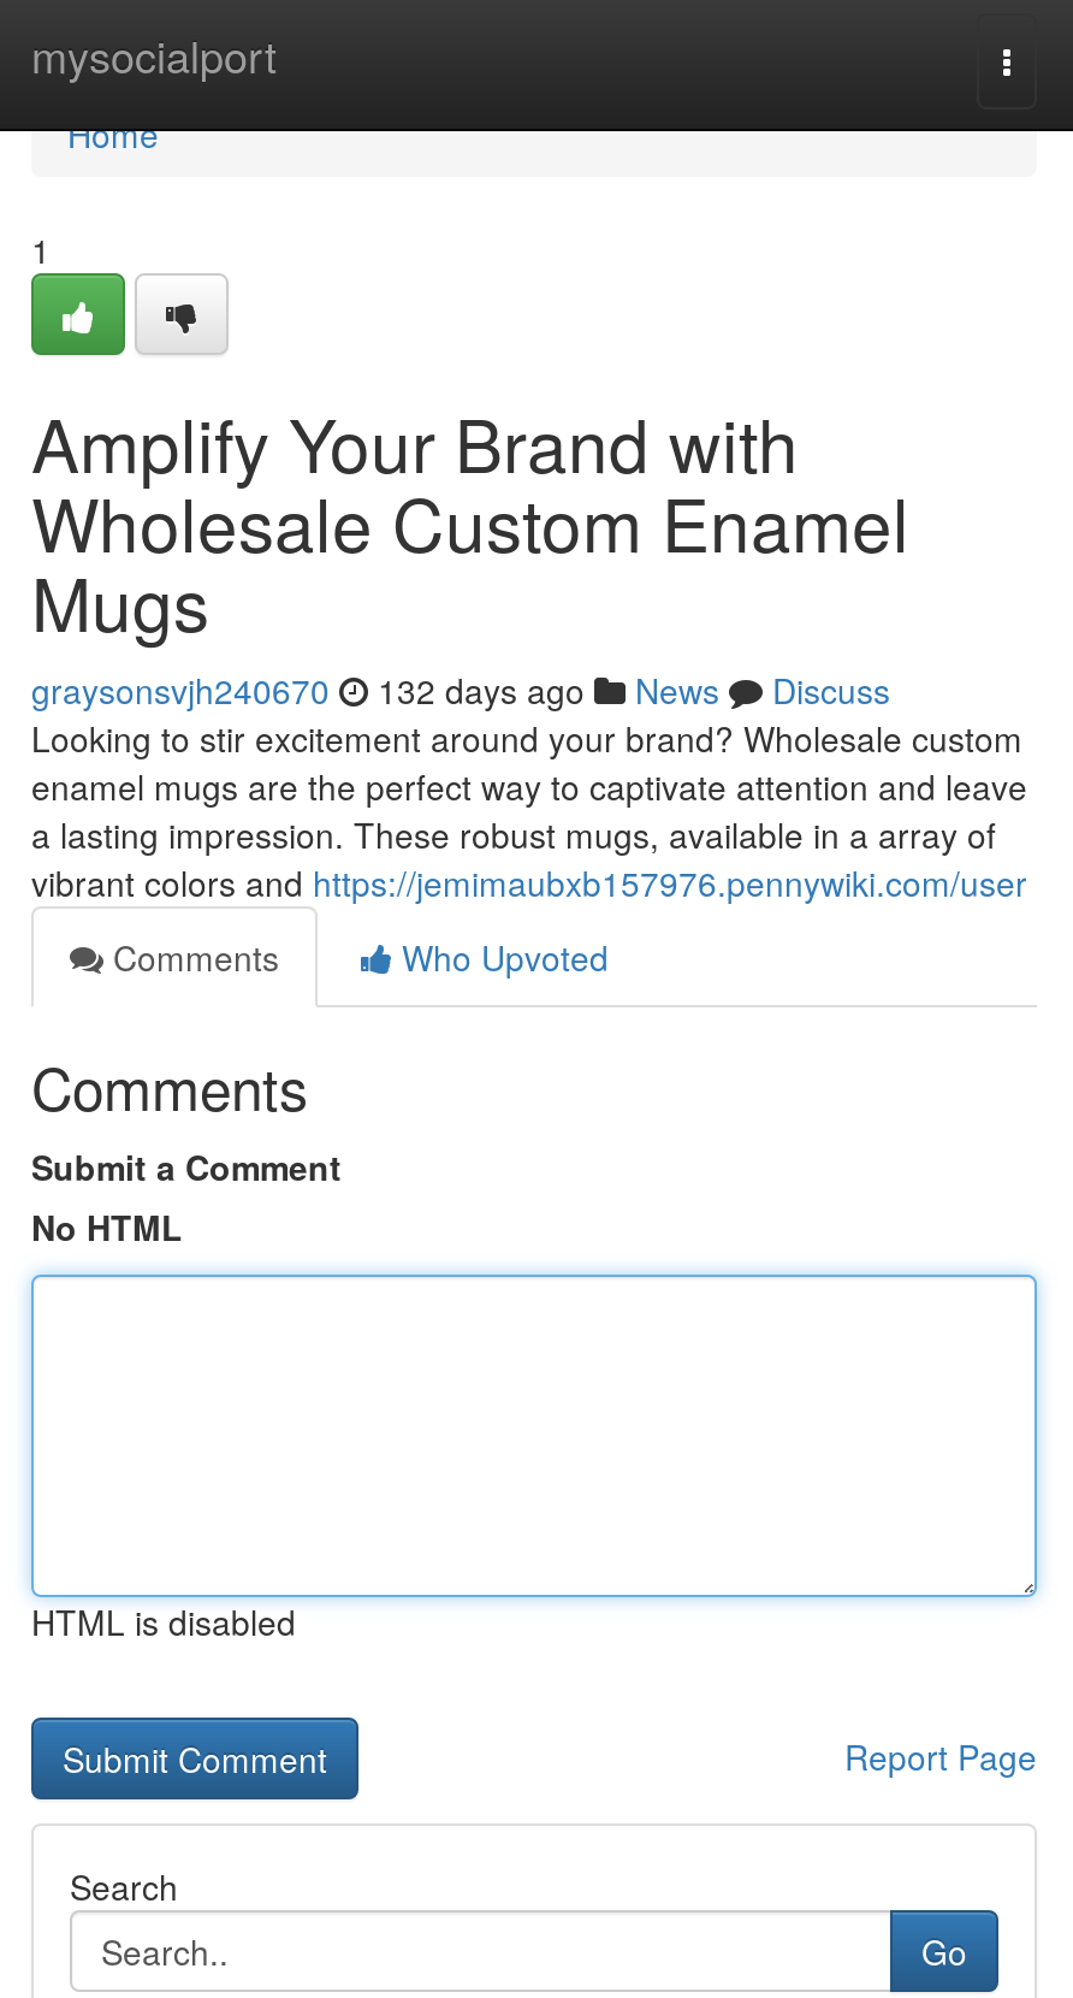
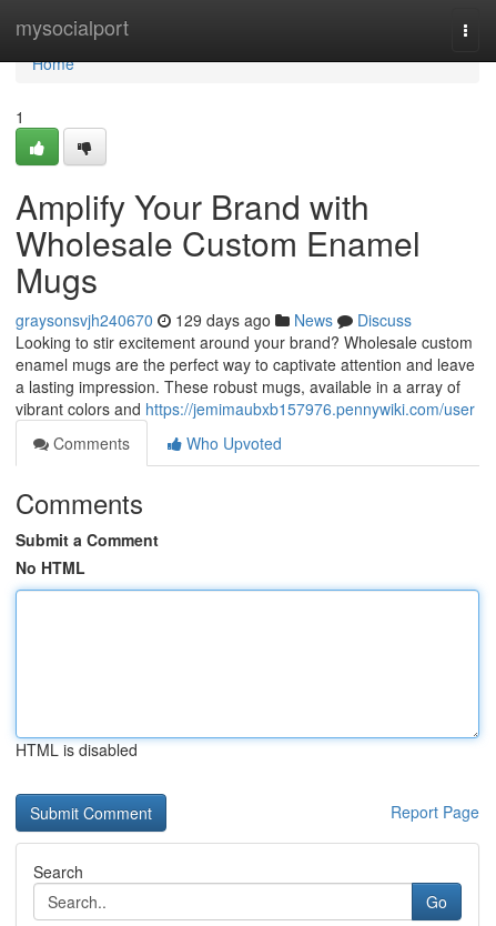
[31,666,890,714] graysonsvjh240670 132 days ago News Discuss -> [16,309,412,331] graysonsvjh240670 129 days ago News Discuss

